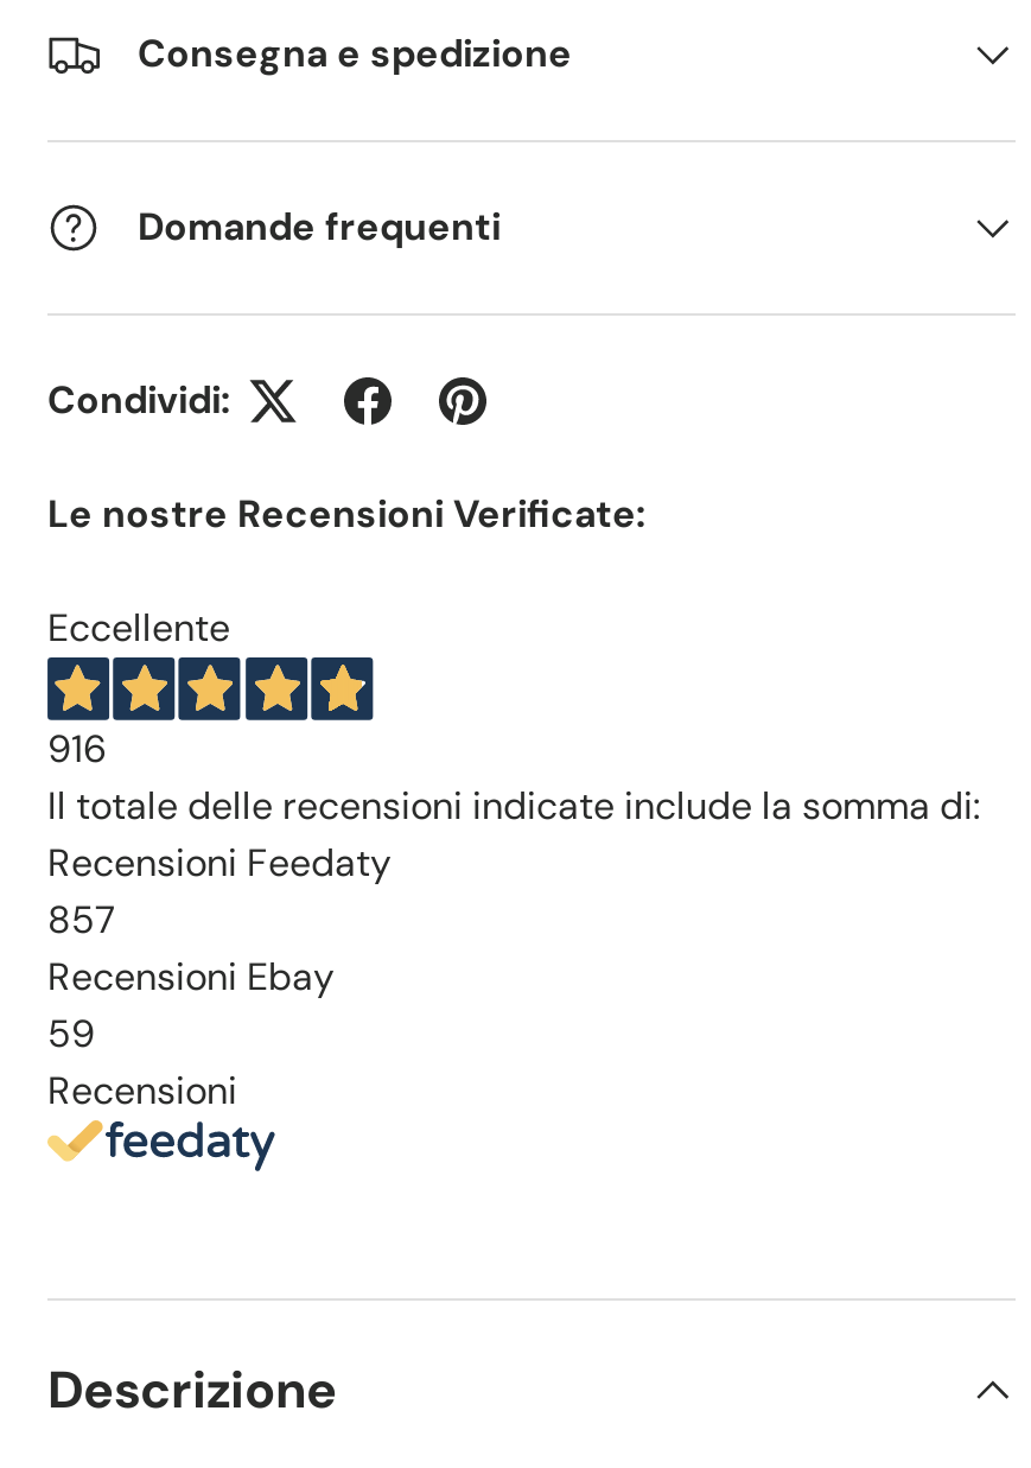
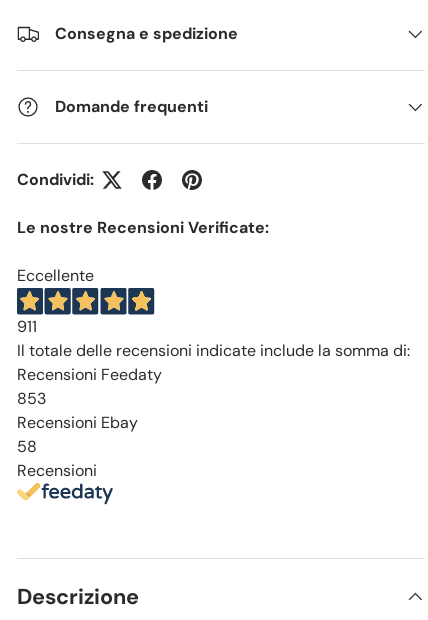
[47,724,107,774] 916 -> [17,316,37,337] 911
[47,895,116,945] 857 -> [17,388,46,409] 853
[47,1009,95,1059] 59 -> [17,436,37,457] 58

